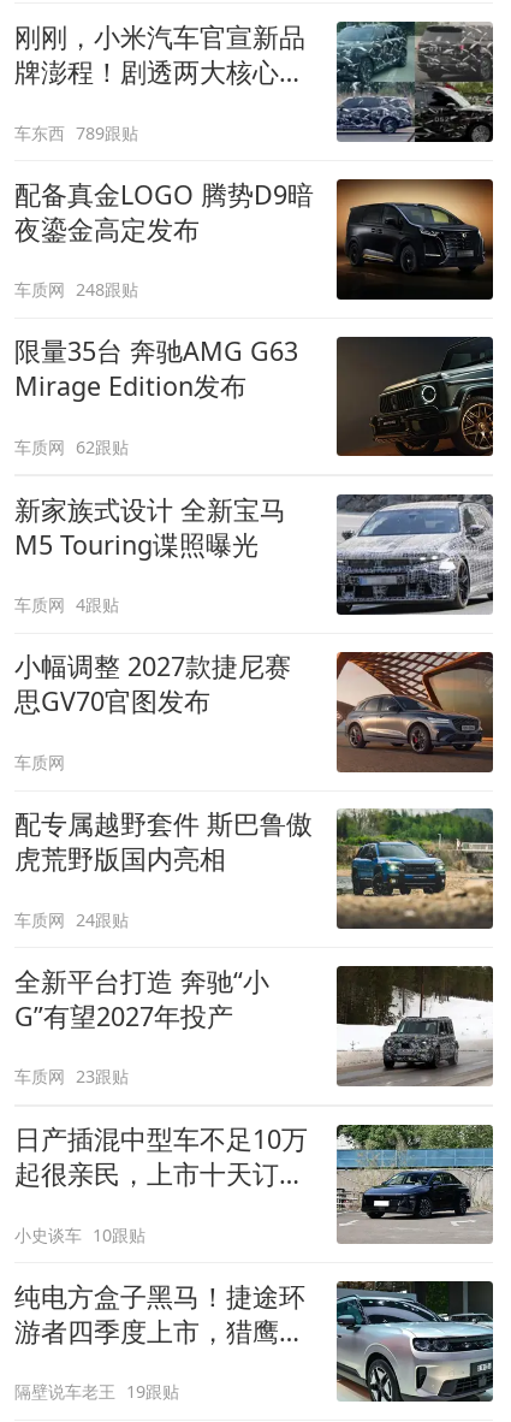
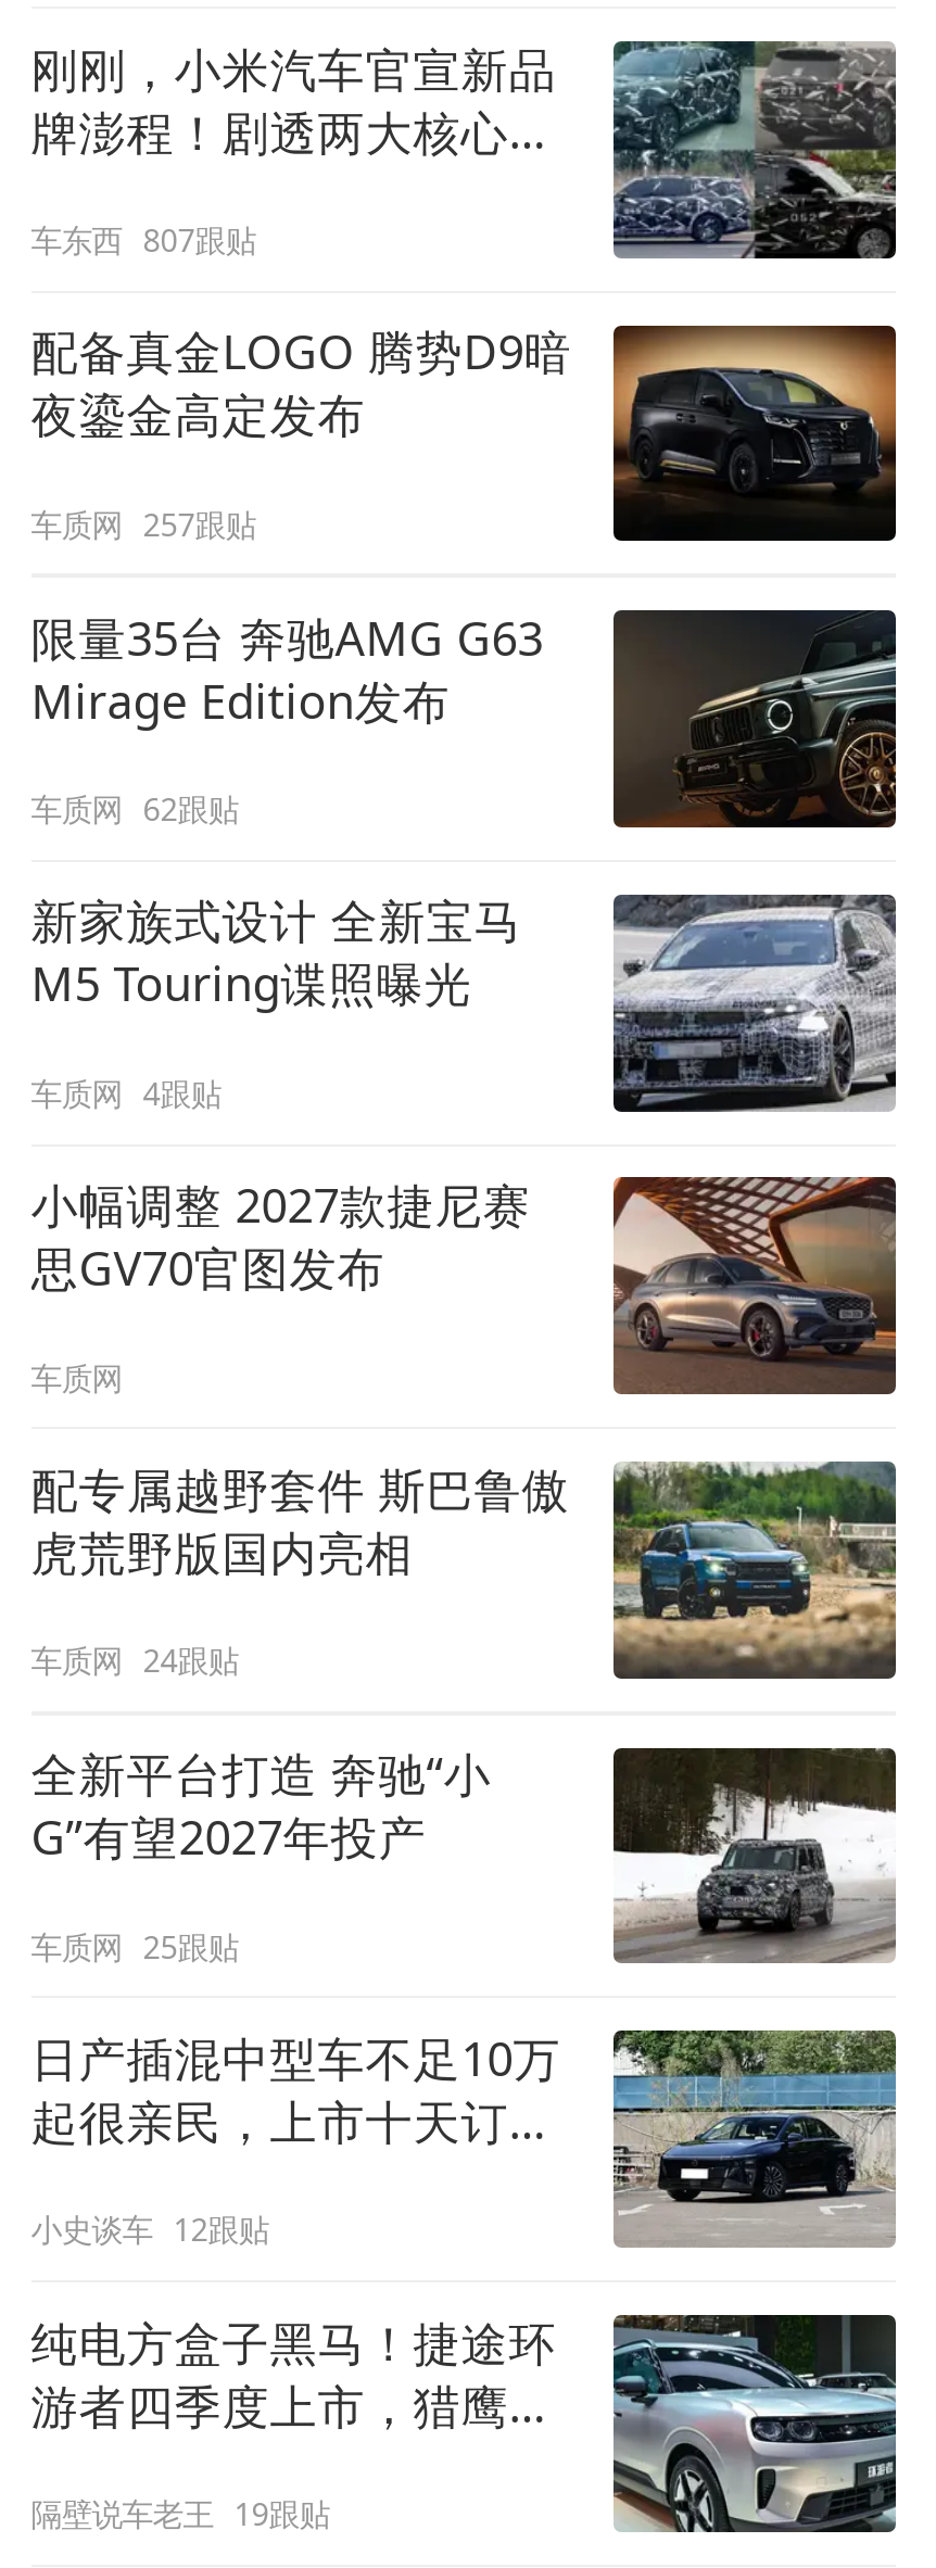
[14,121,139,144] 车东西 789跟贴 -> [31,219,256,261] 车东西 807跟贴
[14,278,139,301] 车质网 248跟贴 -> [31,503,256,544] 车质网 257跟贴
[14,1065,129,1088] 车质网 23跟贴 -> [31,1926,238,1967] 车质网 25跟贴
[14,1223,146,1246] 小史谈车 10跟贴 -> [31,2209,269,2251] 小史谈车 12跟贴

